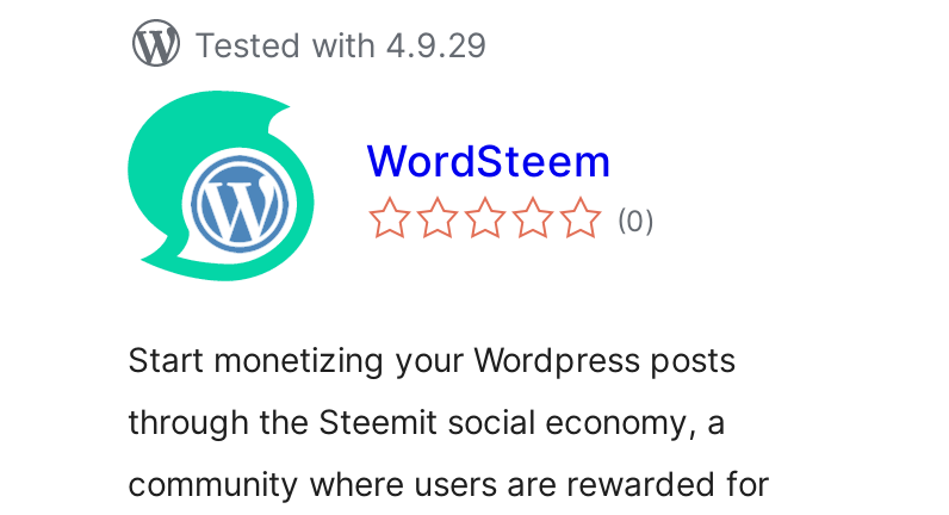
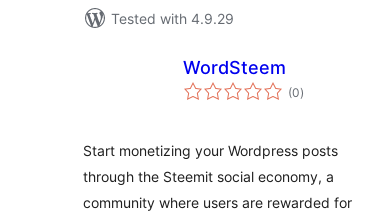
[125,88,316,284] [image] -> none

